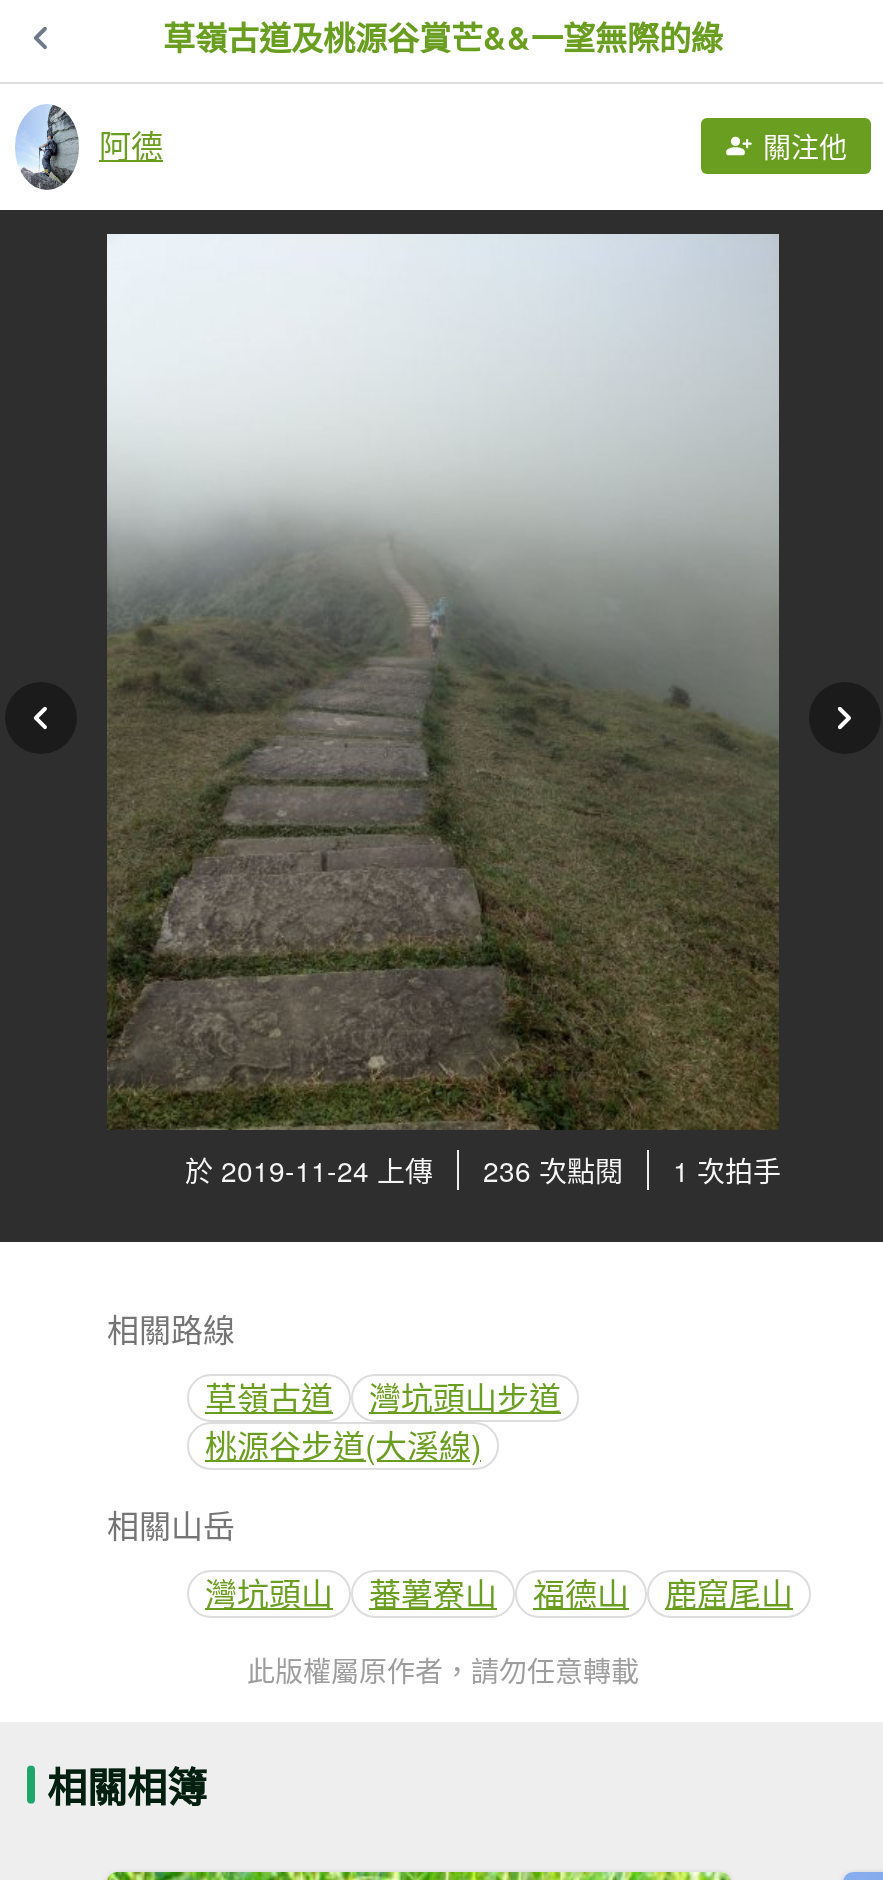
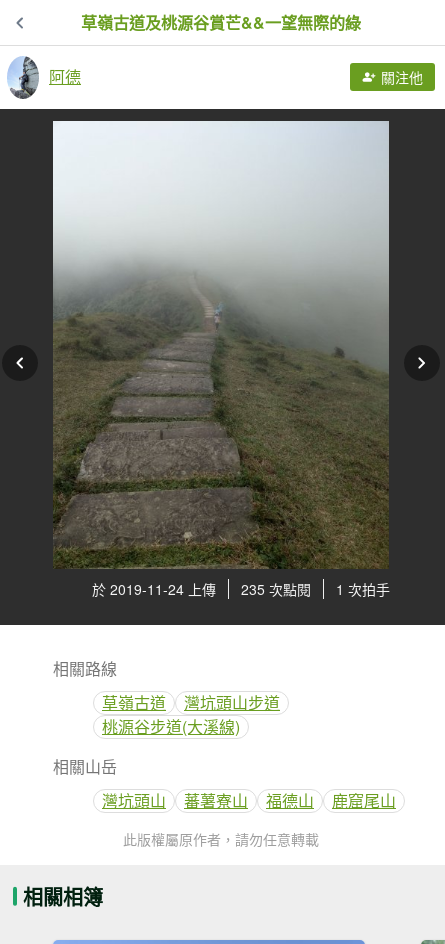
[185,1149,781,1189] 於 2019-11-24 上傳 236 次點閱 1 次拍手 -> [92,579,390,599] 於 2019-11-24 上傳 235 次點閱 1 次拍手

